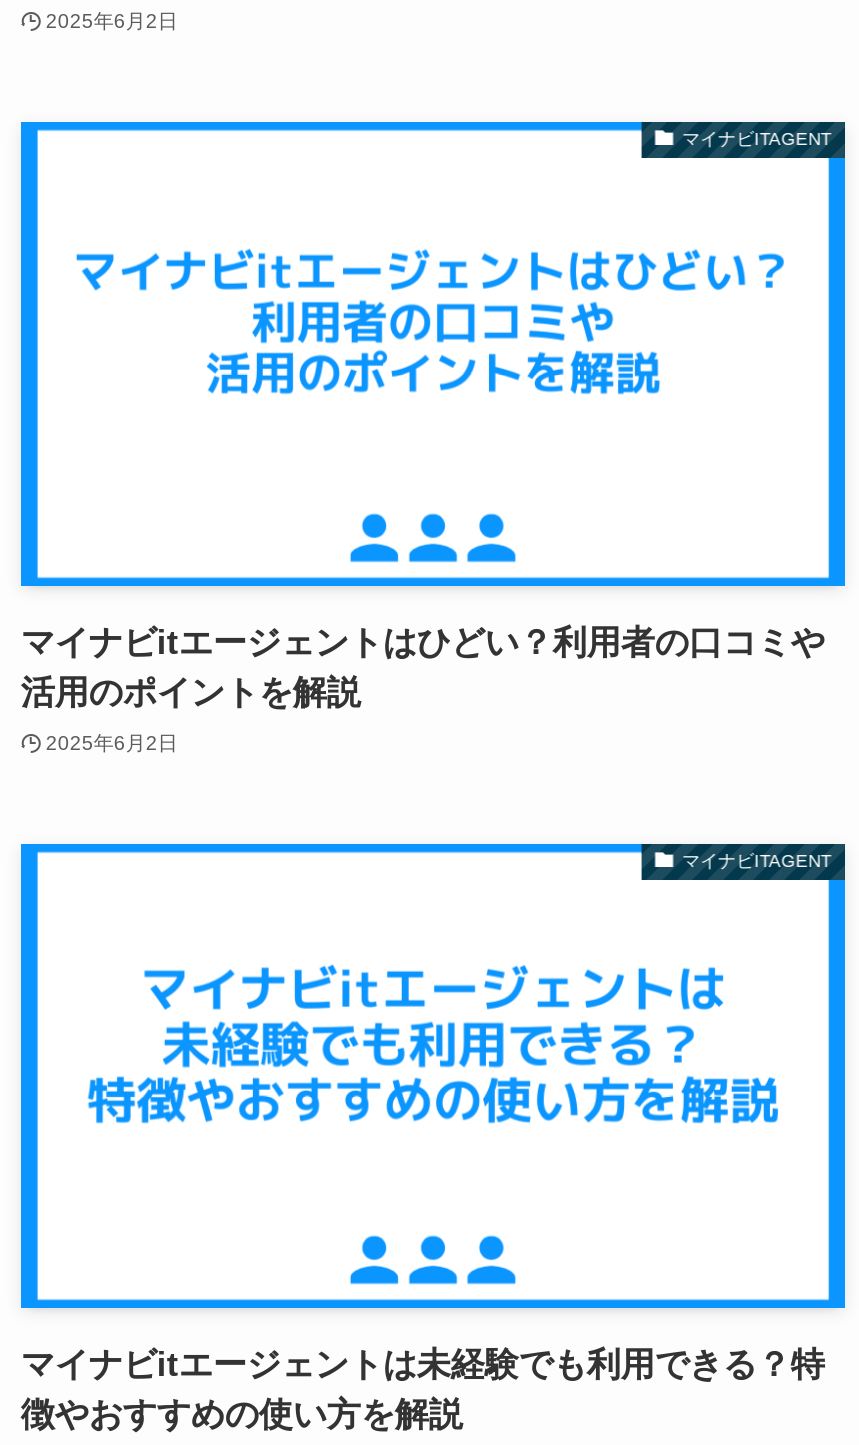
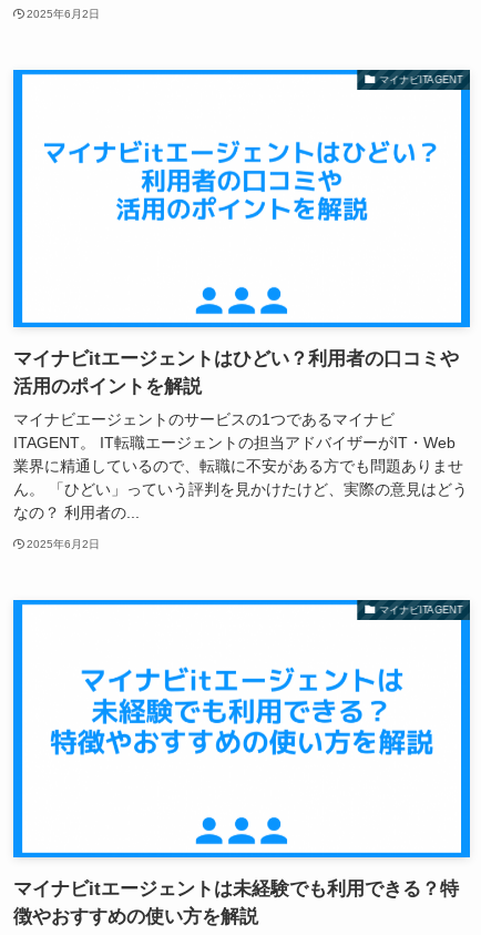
none -> [13,411,468,522] マイナビエージェントのサービスの1つであるマイナビ | ITAGENT。 IT転職エージェントの担当アドバイザーがIT・Web | 業界に精通しているので、転職に不安がある方でも問題ありませ | ん。 「ひどい」っていう評判を見かけたけど、実際の意見はどう | なの？ 利用者の...

